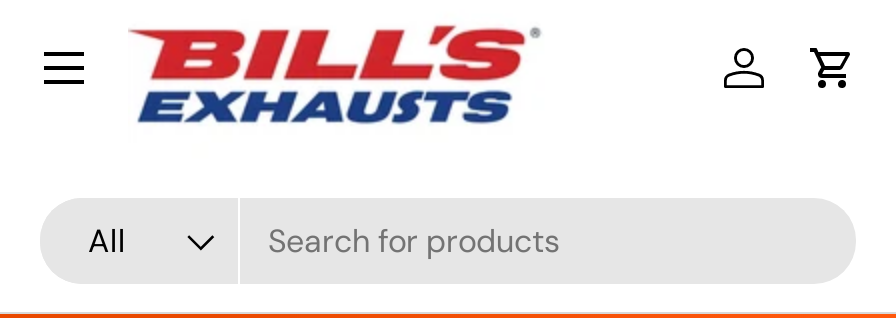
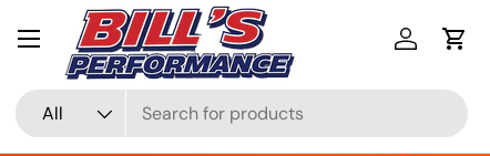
[130,10,542,142] [image] -> [64,6,295,81] [image]

